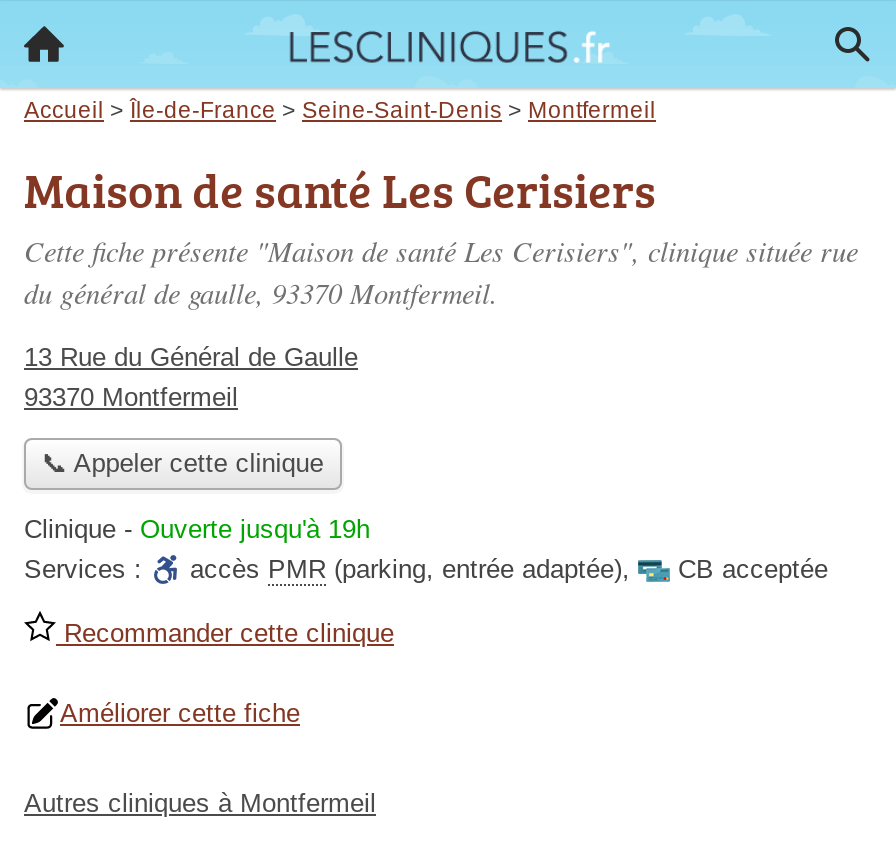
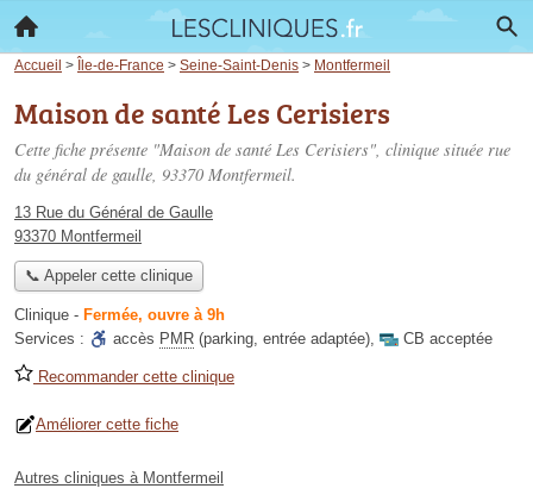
[24,515,370,545] Clinique - Ouverte jusqu'à 19h -> [14,306,225,324] Clinique - Fermée, ouvre à 9h

